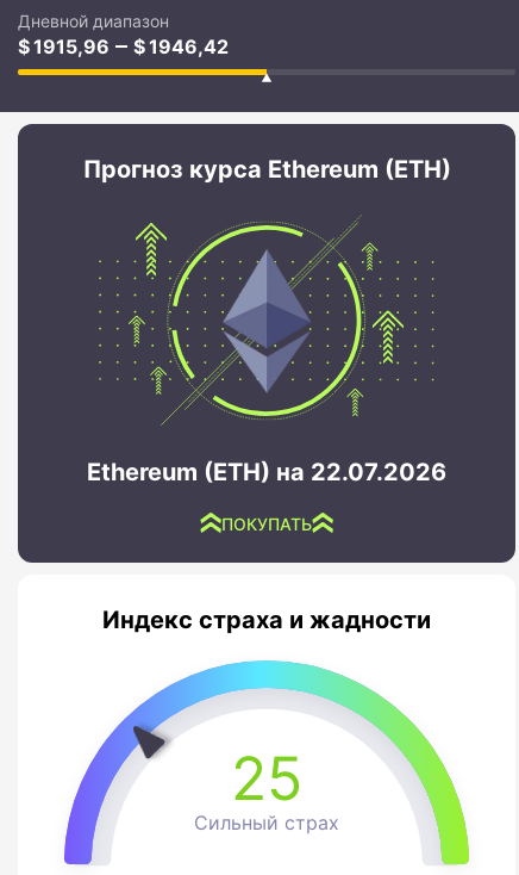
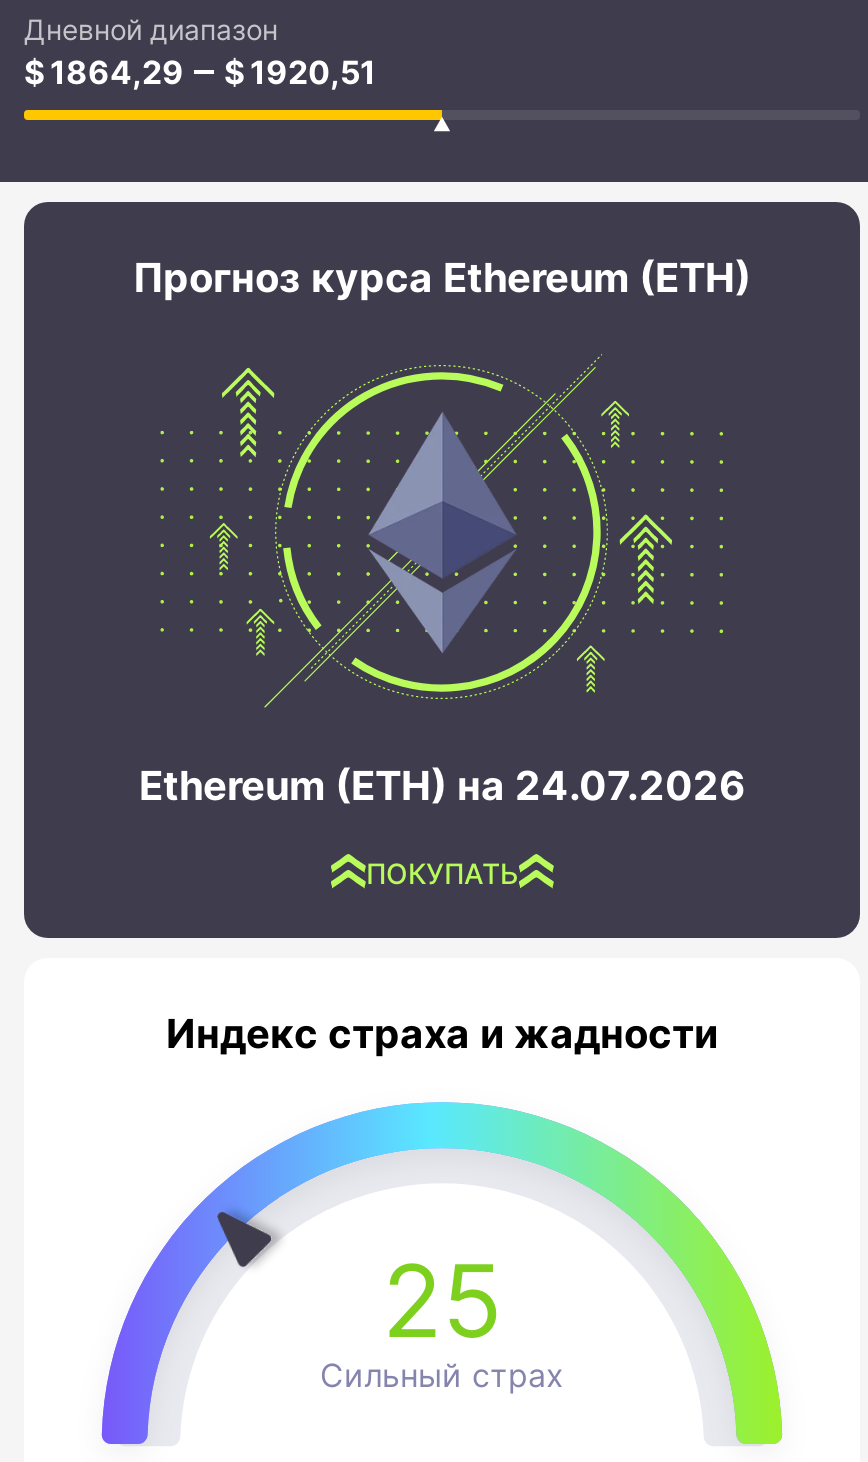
[33,35,110,59] 1915,96 -> [50,53,184,93] 1864,29
[149,35,229,59] 1946,42 -> [250,53,376,93] 1920,51
[87,458,446,487] Ethereum (ETH) на 22.07.2026 -> [139,763,745,811] Ethereum (ETH) на 24.07.2026

